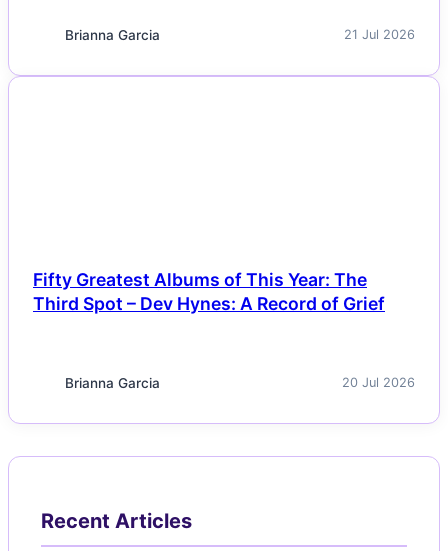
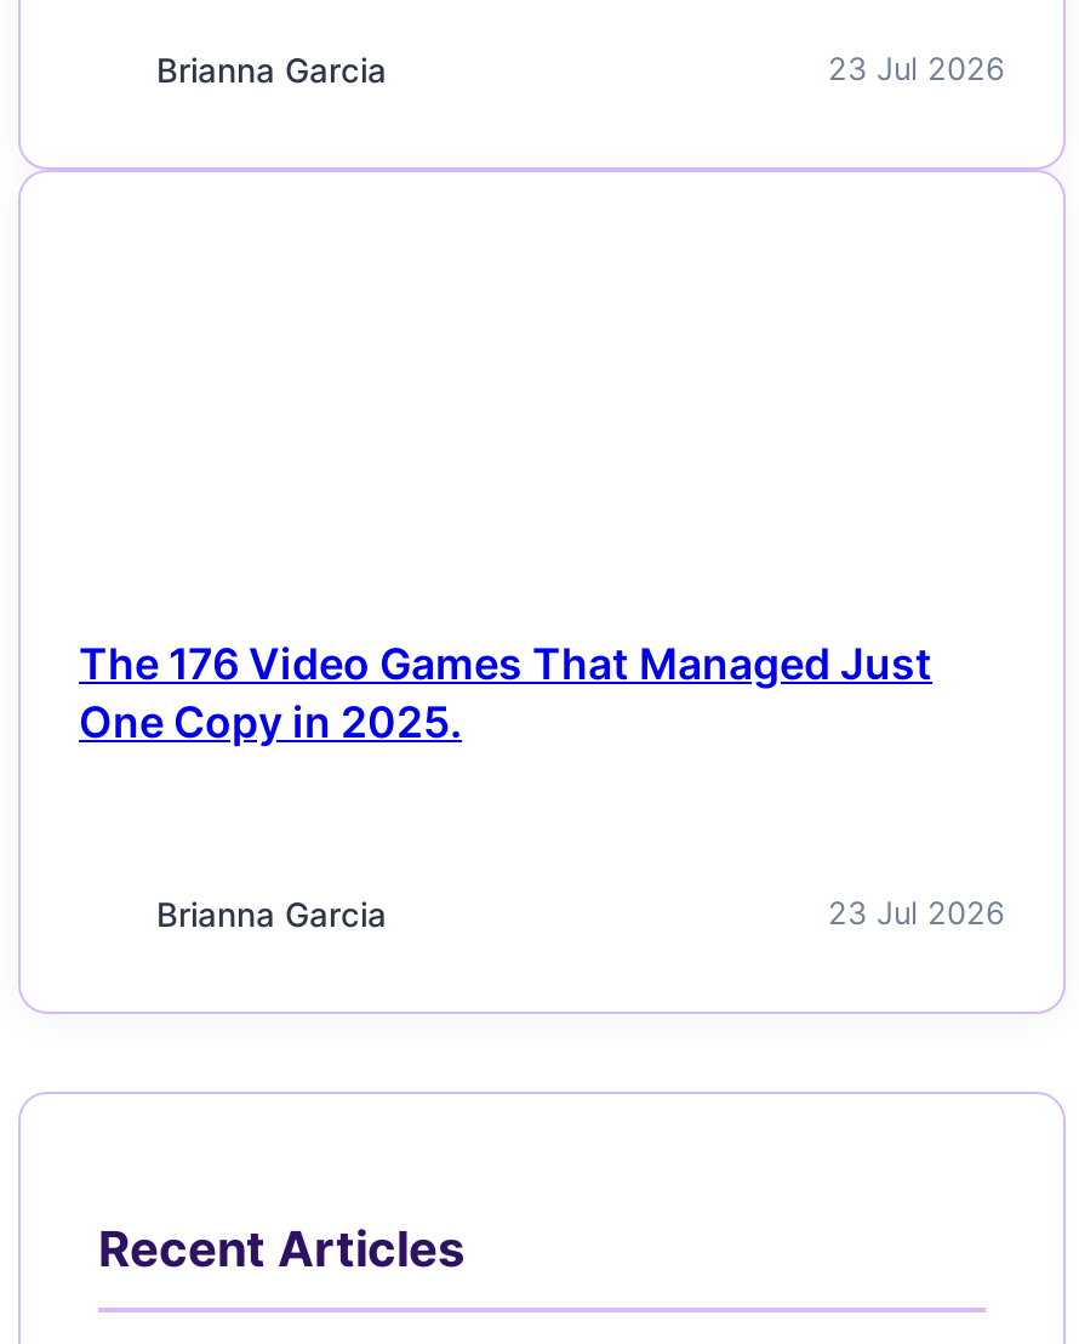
[344,27,415,42] 21 Jul 2026 -> [828,52,1005,88] 23 Jul 2026
[33,269,385,314] Fifty Greatest Albums of This Year: The | Third Spot – Dev Hynes: A Record of Grief -> [79,639,932,748] The 176 Video Games That Managed Just | One Copy in 2025.
[342,375,415,390] 20 Jul 2026 -> [828,896,1005,932] 23 Jul 2026

